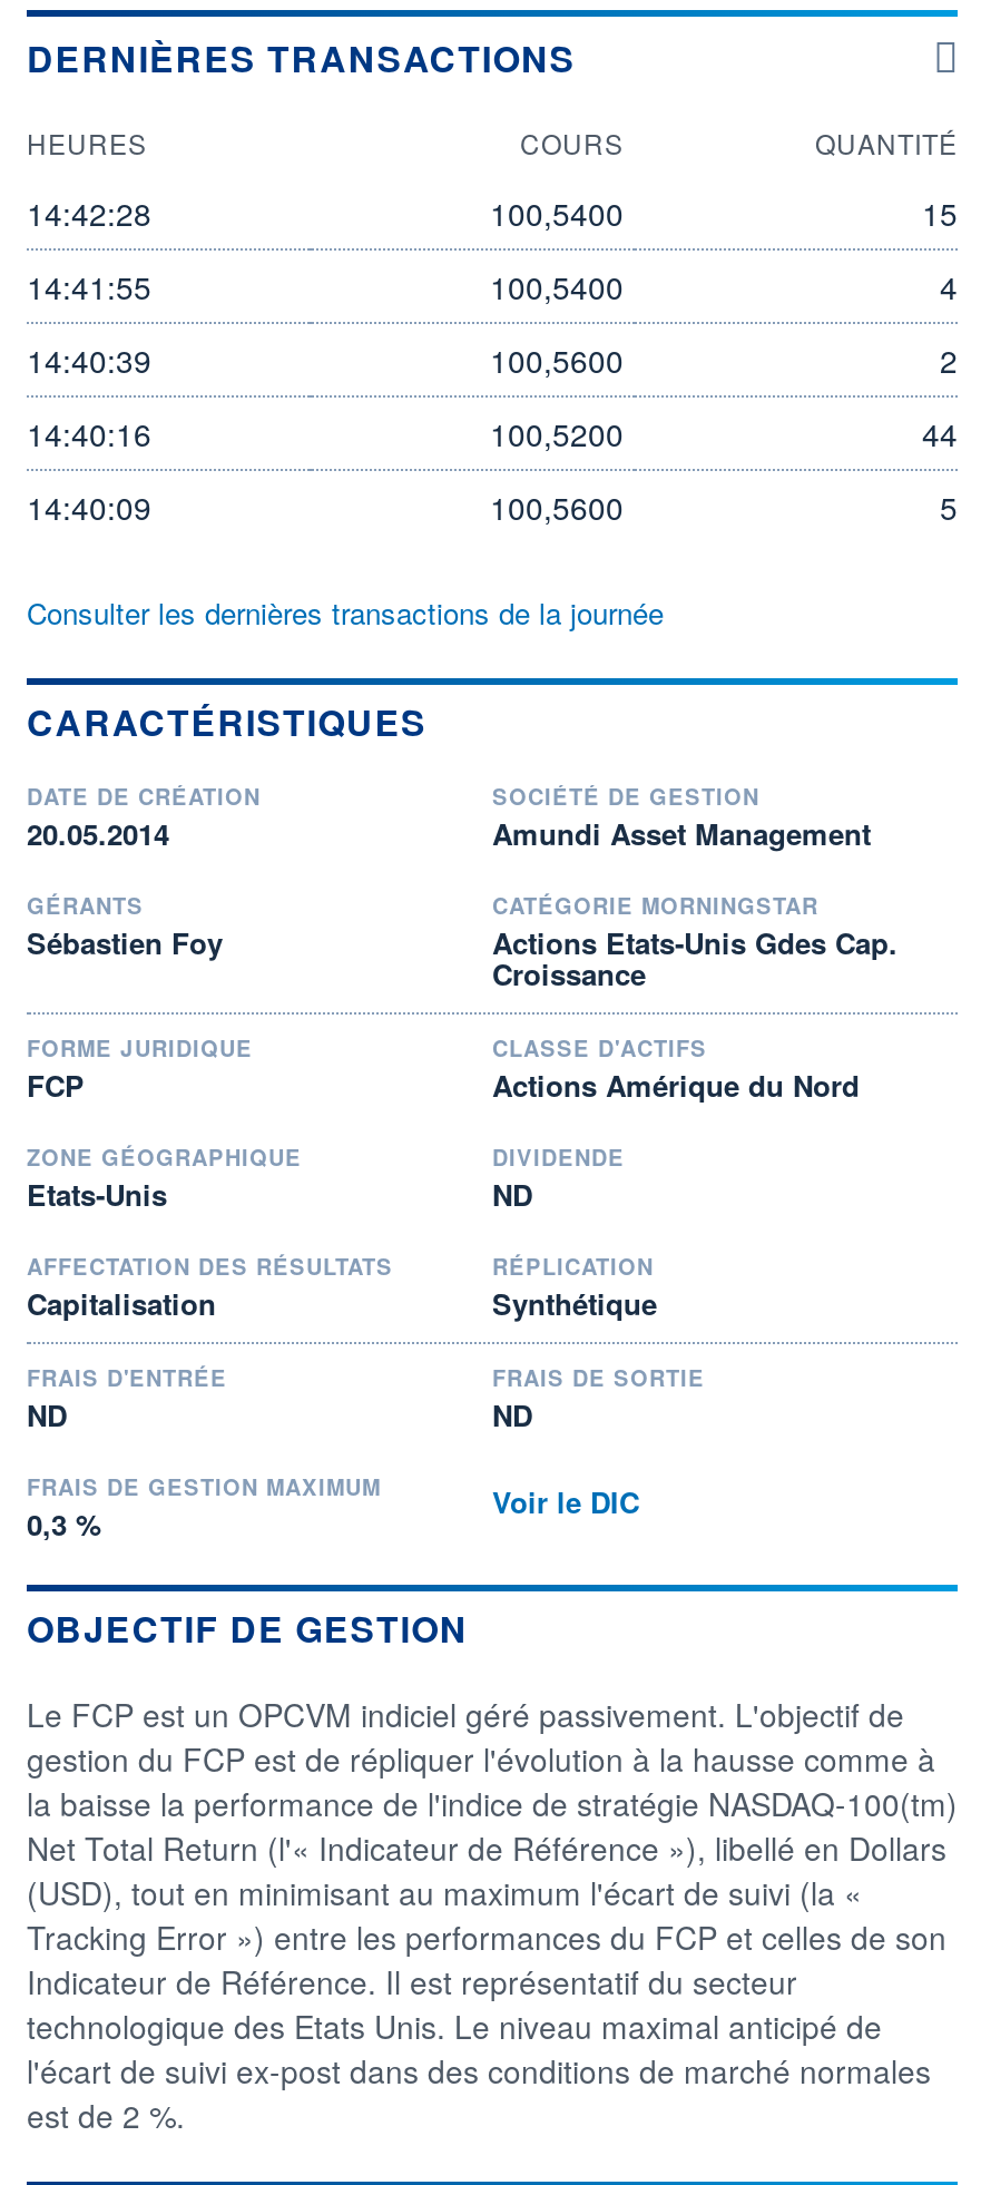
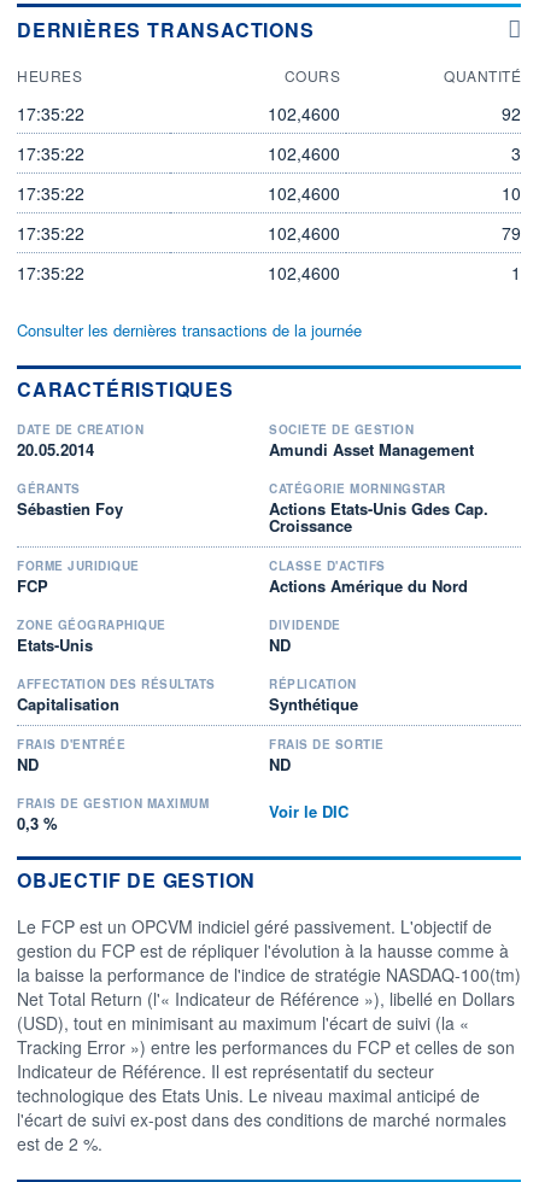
[27,190,151,235] 14:42:28 -> [17,101,84,125] 17:35:22
[490,190,624,235] 100,5400 -> [268,101,340,125] 102,4600
[922,190,958,235] 15 -> [502,101,521,125] 92
[27,264,151,308] 14:41:55 -> [17,141,84,165] 17:35:22
[490,264,624,308] 100,5400 -> [268,141,340,165] 102,4600
[940,264,958,308] 4 -> [511,141,521,165] 3
[27,337,151,382] 14:40:39 -> [17,181,84,205] 17:35:22
[490,337,624,382] 100,5600 -> [268,181,340,205] 102,4600
[940,337,958,382] 2 -> [502,181,521,205] 10
[27,411,151,455] 14:40:16 -> [17,221,84,245] 17:35:22
[490,411,624,455] 100,5200 -> [268,221,340,245] 102,4600
[922,411,958,455] 44 -> [502,221,521,245] 79
[27,484,151,529] 14:40:09 -> [17,261,84,285] 17:35:22
[490,484,624,529] 100,5600 -> [268,261,340,285] 102,4600
[940,484,958,529] 5 -> [511,261,521,285] 1

